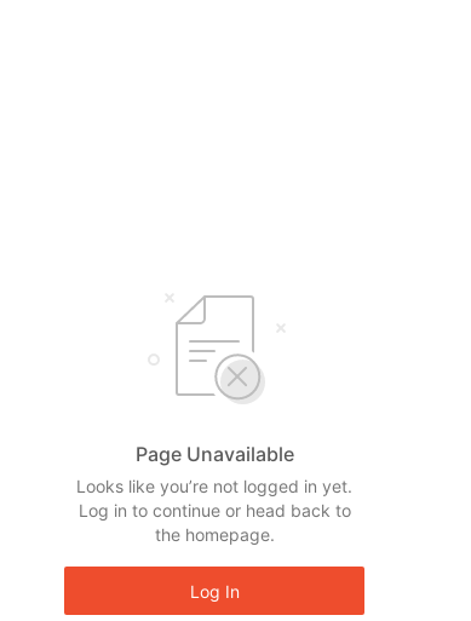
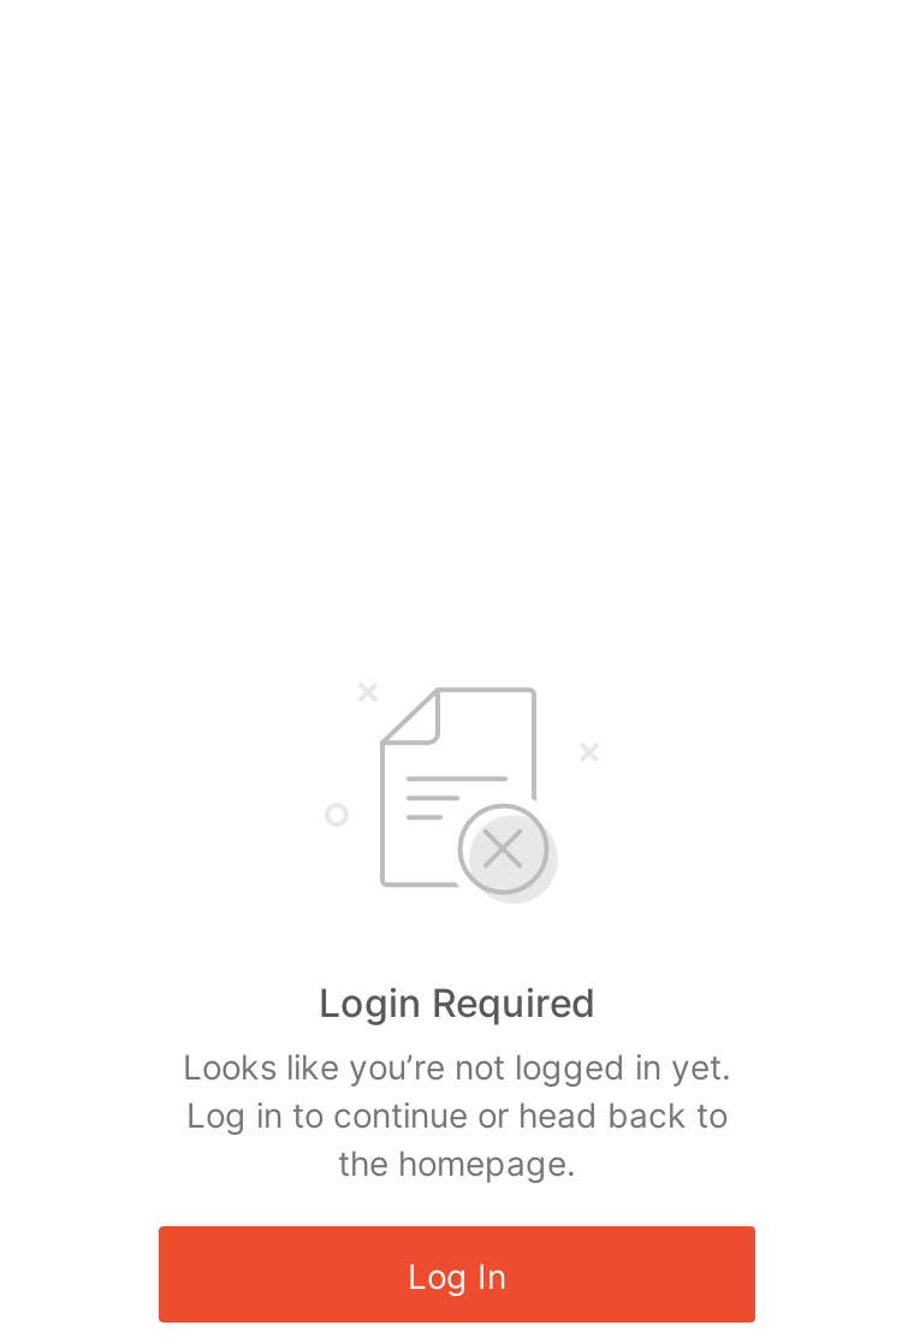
[135,442,294,466] Page Unavailable -> [319,978,595,1027] Login Required

